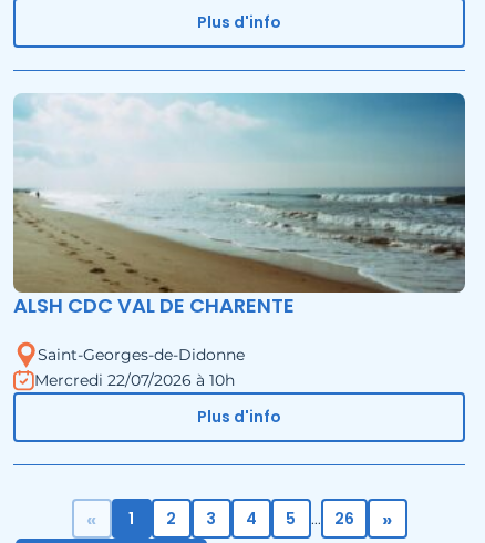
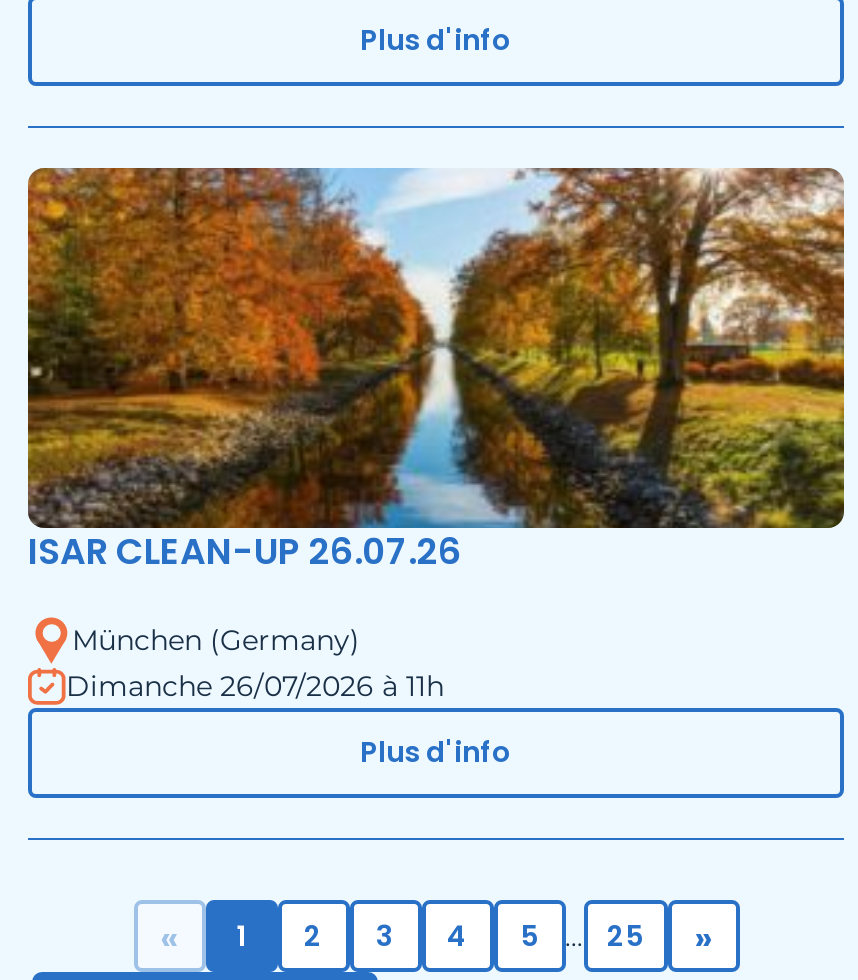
[12,92,466,320] [image] | ALSH CDC VAL DE CHARENTE -> [26,166,846,577] [image] | ISAR CLEAN-UP 26.07.26
[34,345,245,391] Saint-Georges-de-Didonne | Mercredi 22/07/2026 à 10h -> [66,622,444,705] München (Germany) | Dimanche 26/07/2026 à 11h
[334,507,354,530] 26 -> [607,916,643,956] 25

